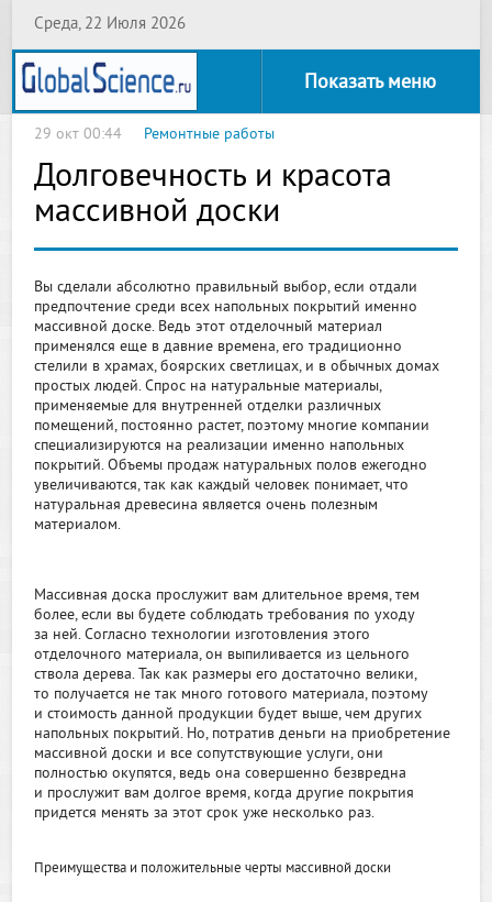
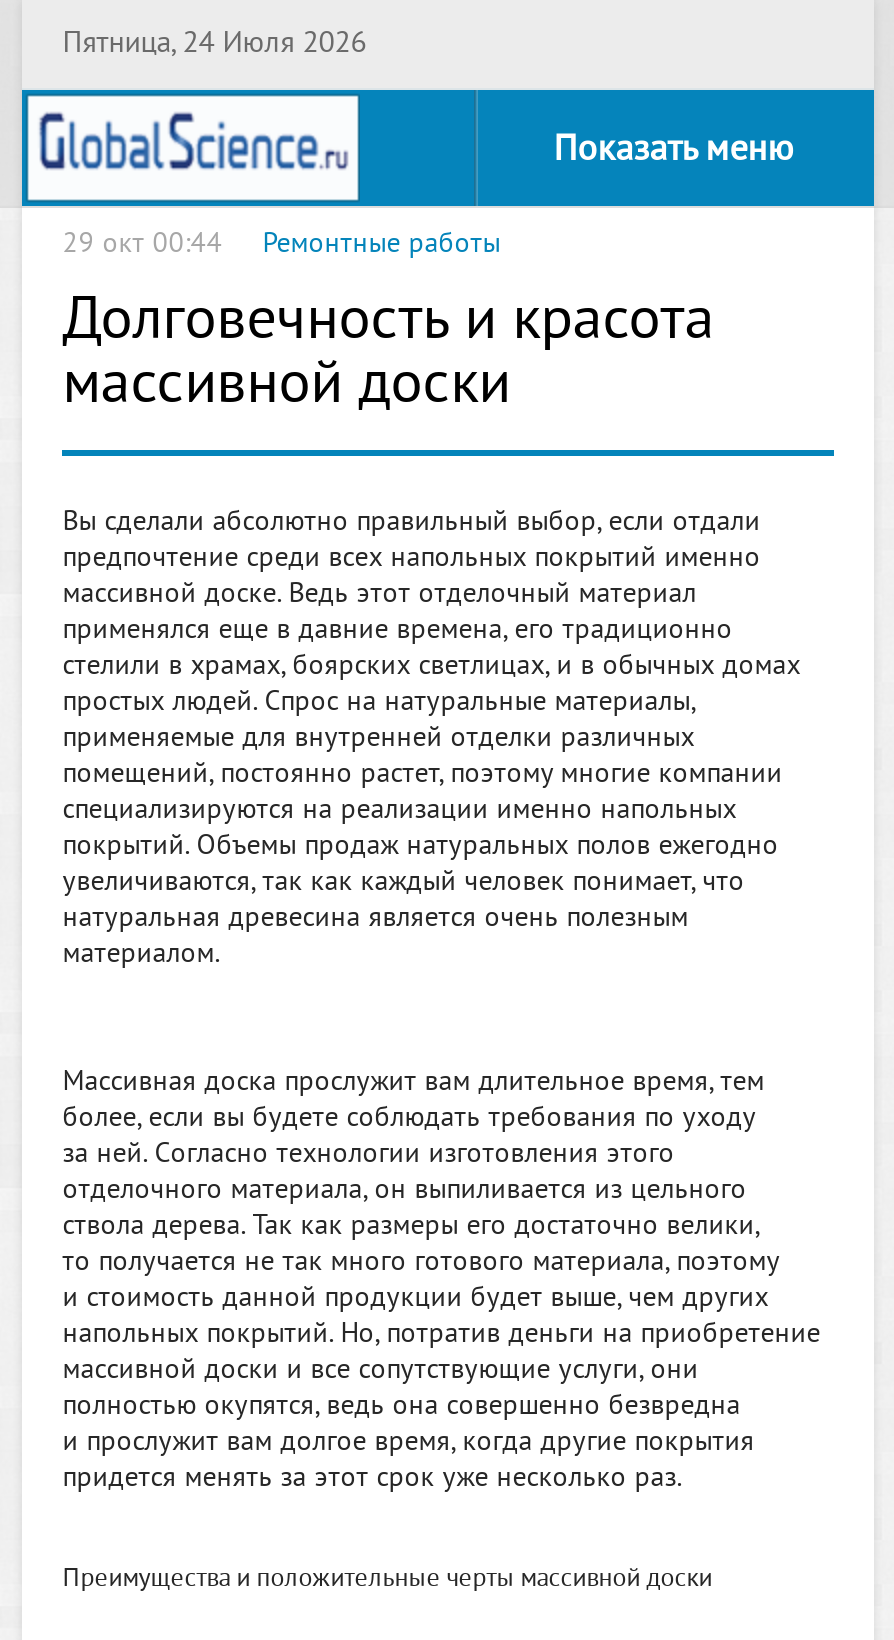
[34,14,186,35] Среда, 22 Июля 2026 -> [62,26,366,64] Пятница, 24 Июля 2026

